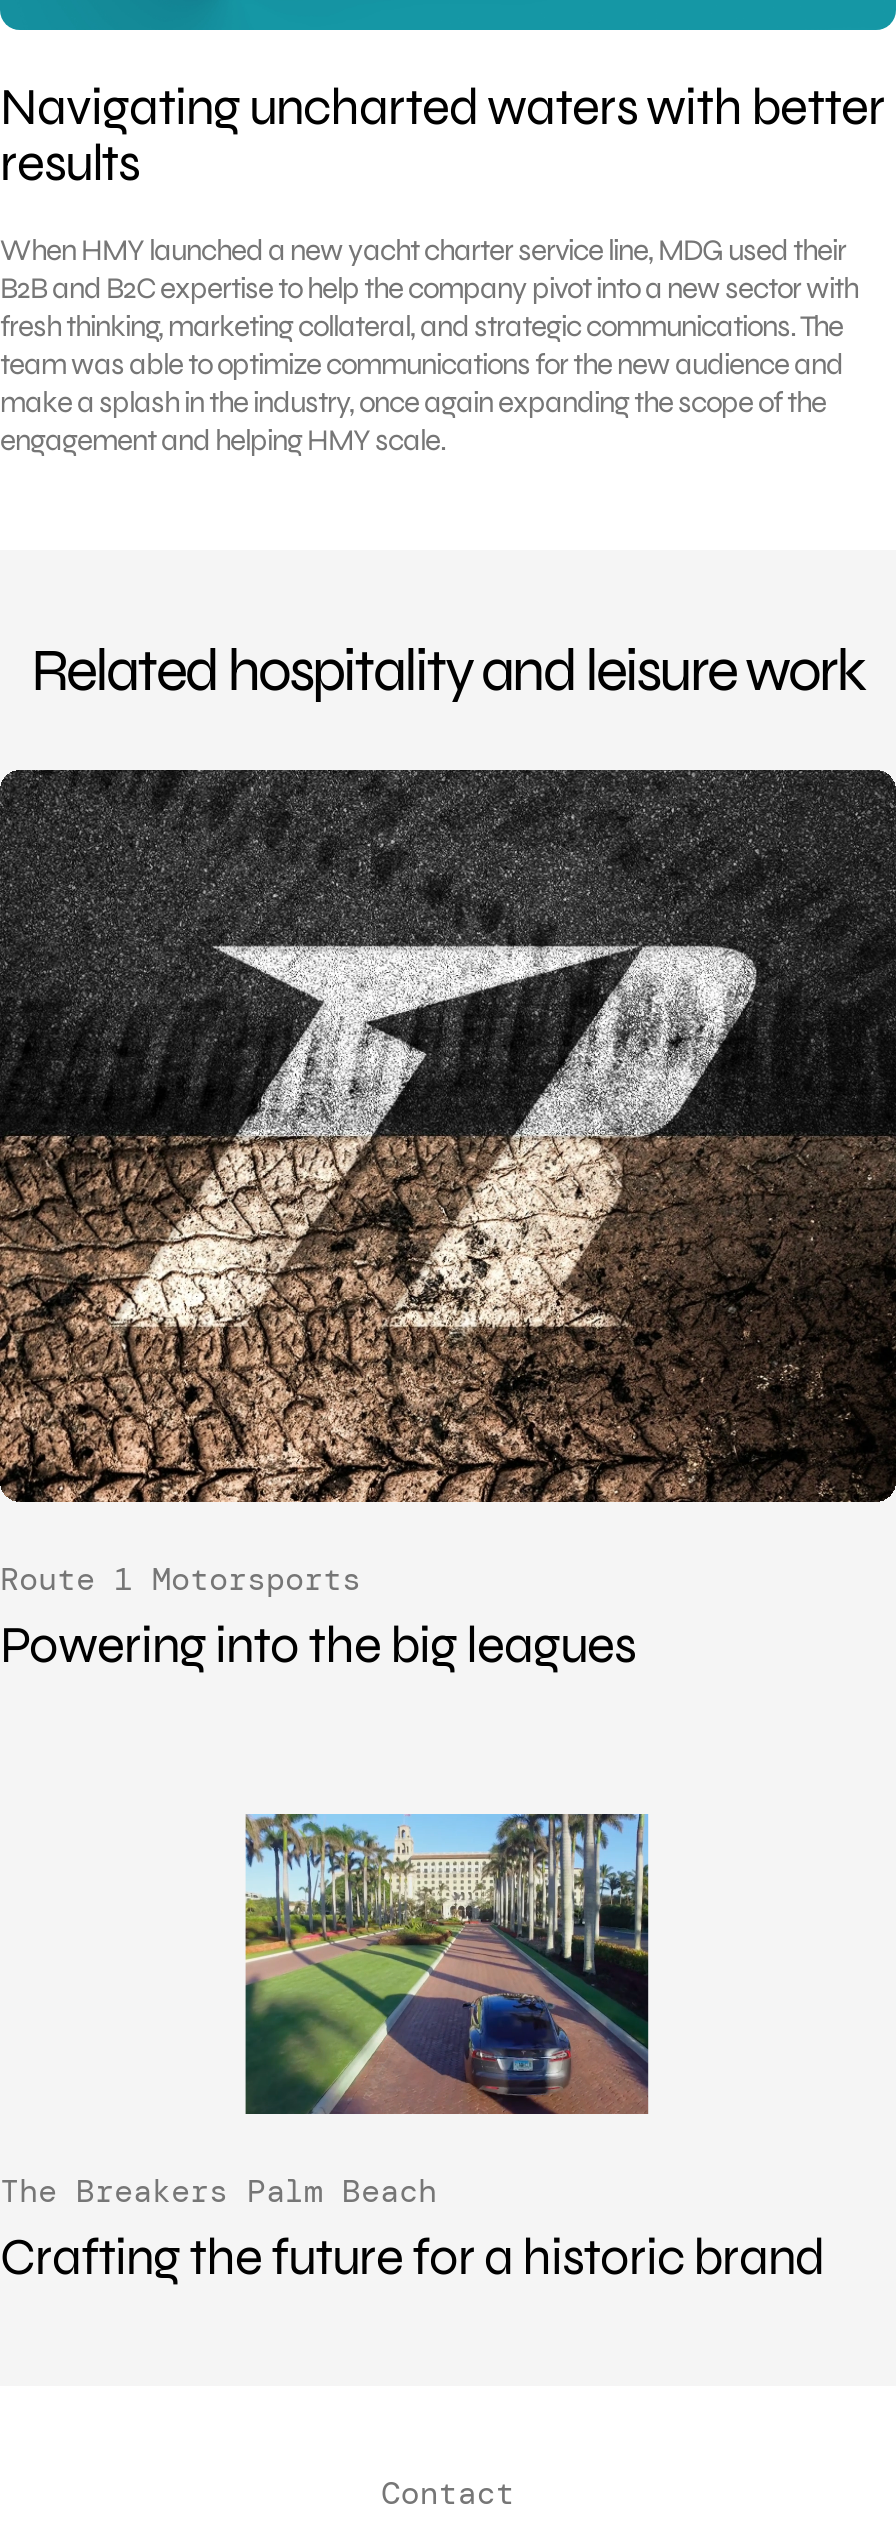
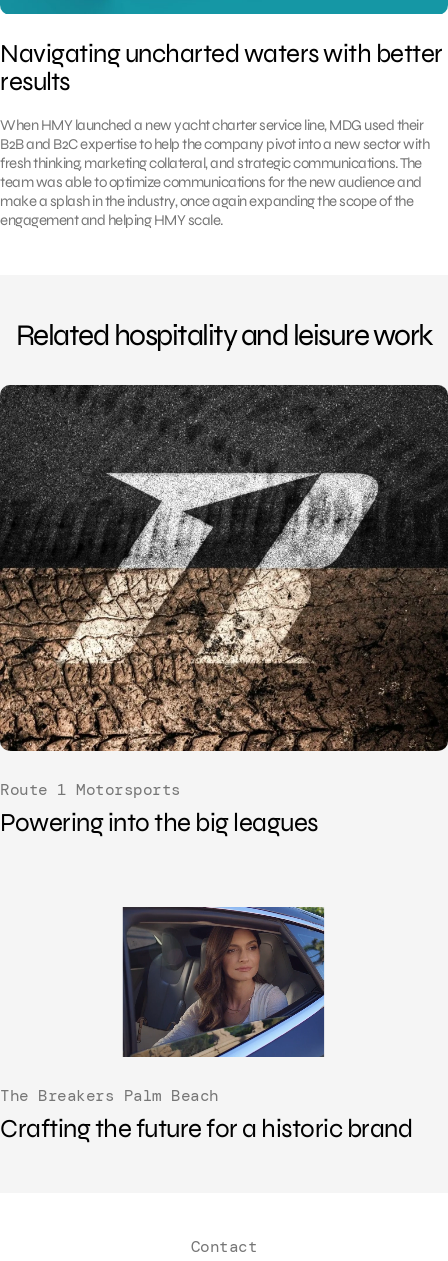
[244,1812,650,2116] [image] -> [122,906,325,1058] [image]

